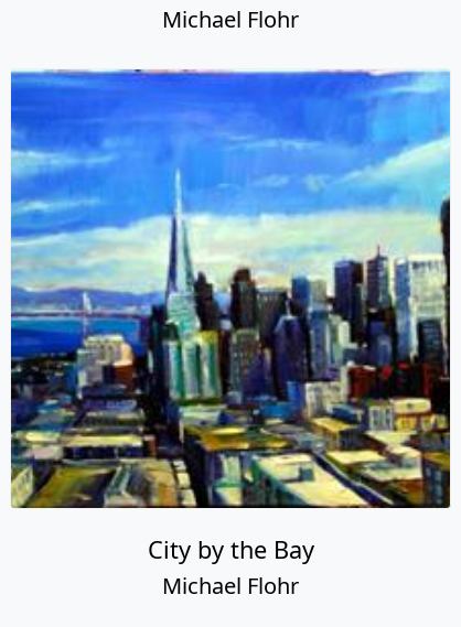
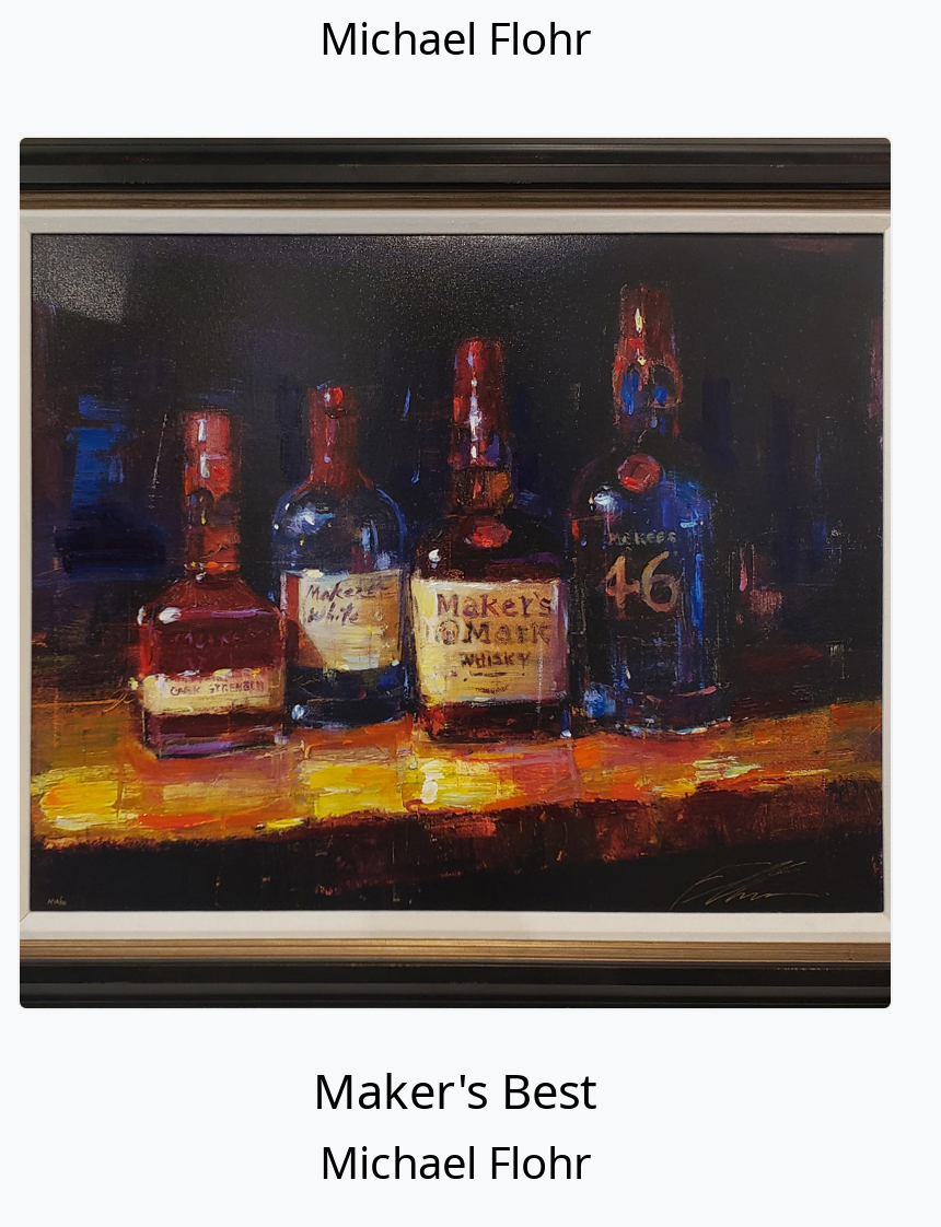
[10,68,451,565] [image] | City by the Bay -> [18,136,893,1121] [image] | Maker's Best

